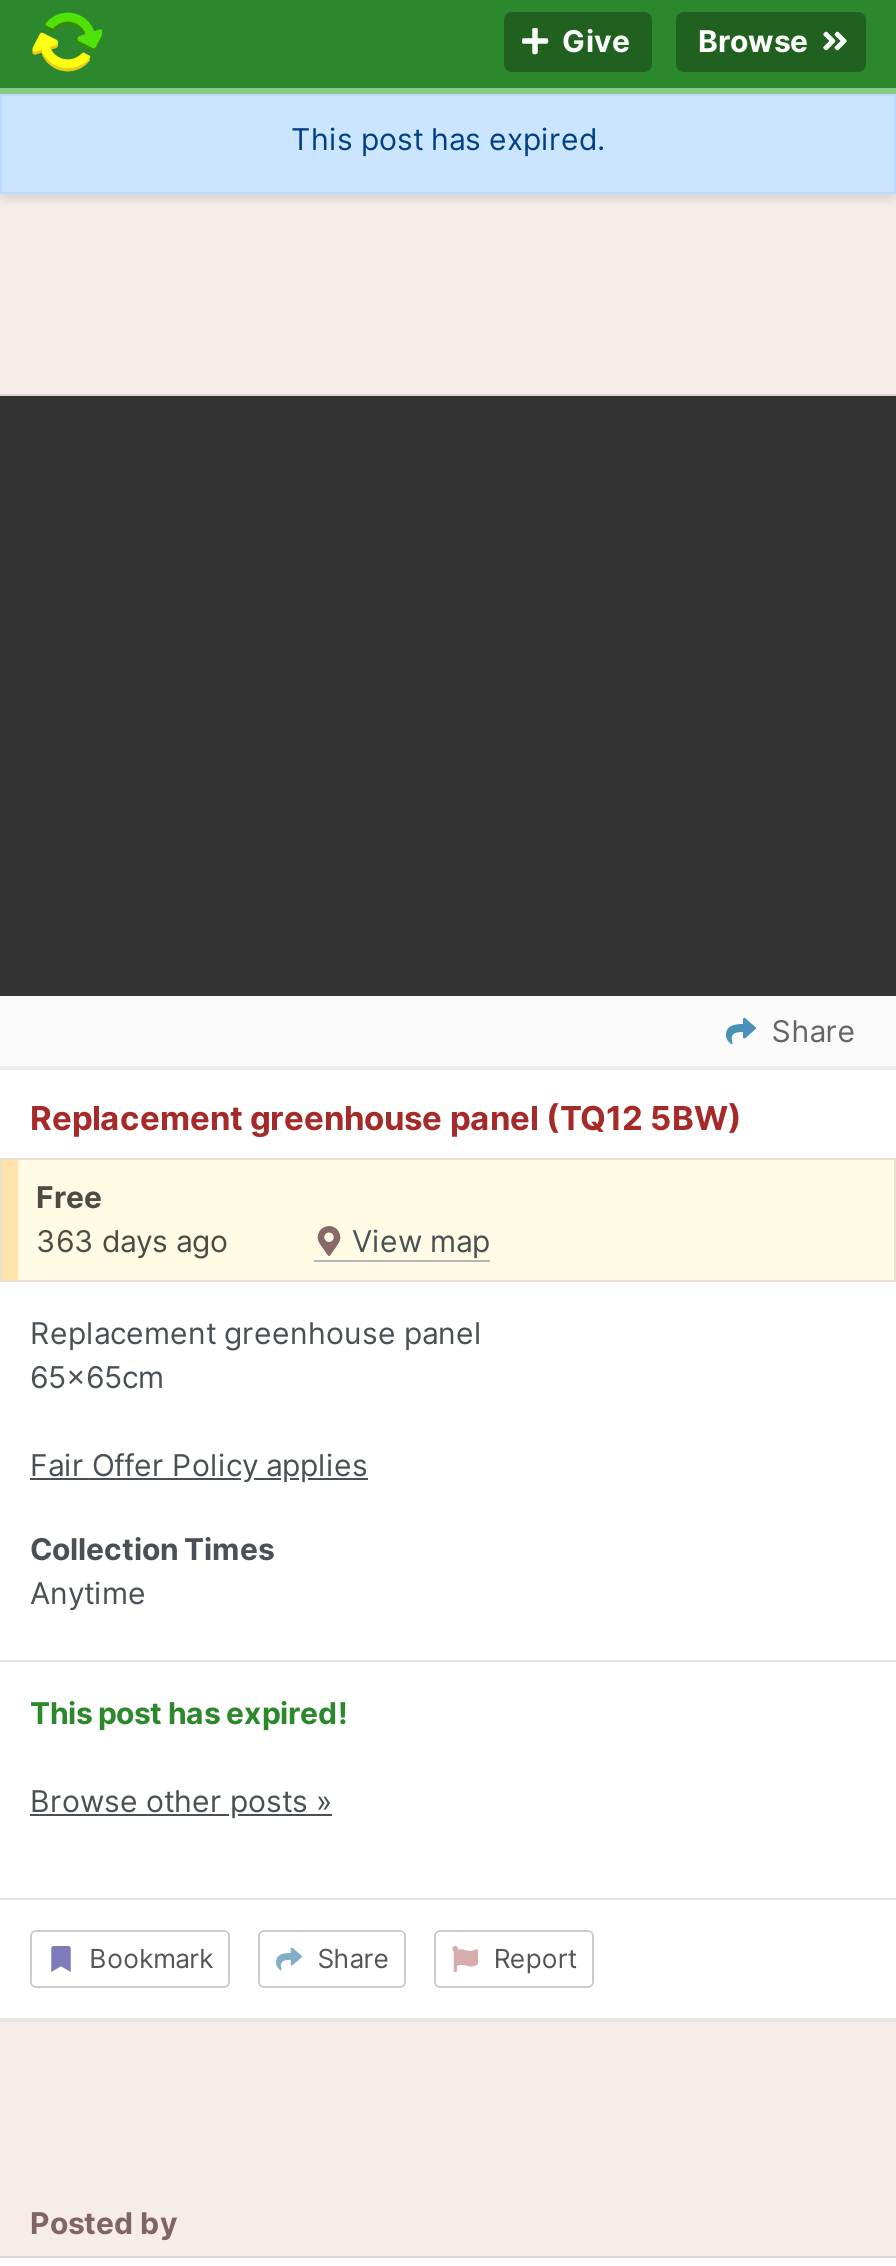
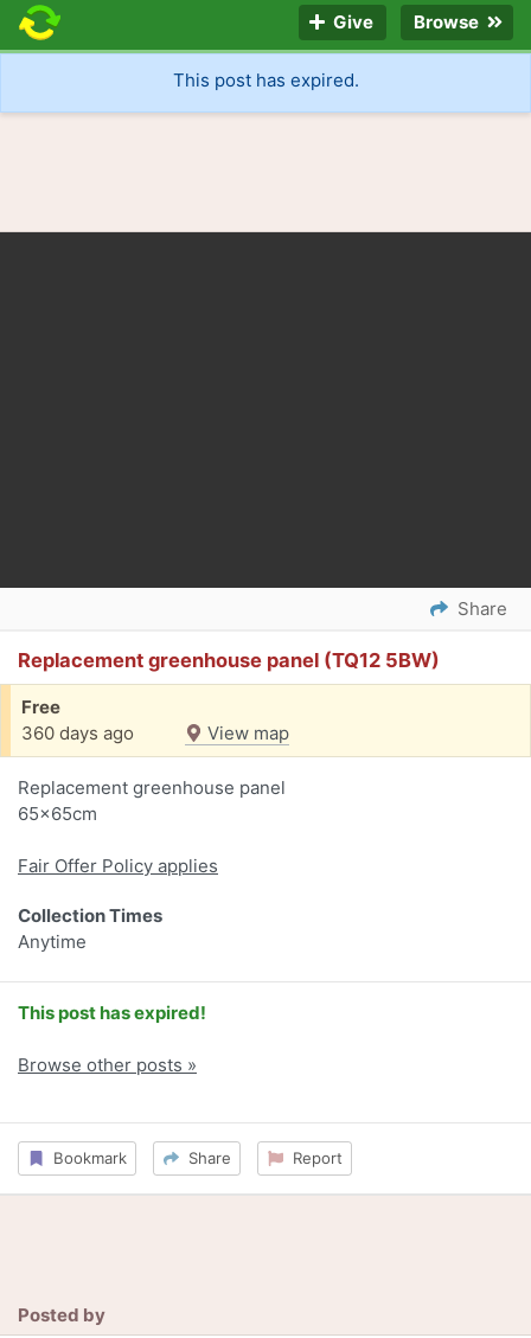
[36,1222,228,1260] 363 days ago -> [21,722,134,744] 360 days ago

